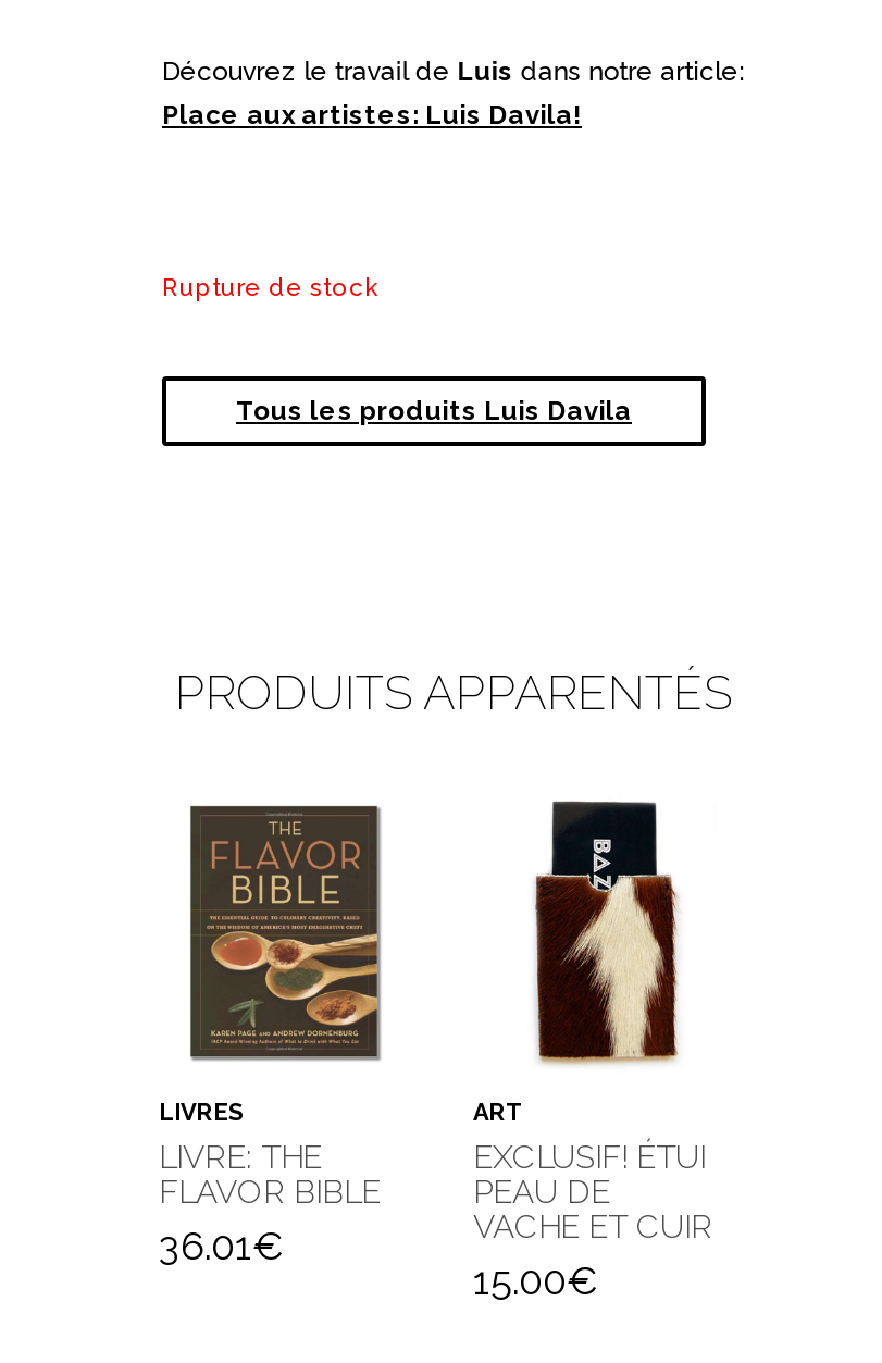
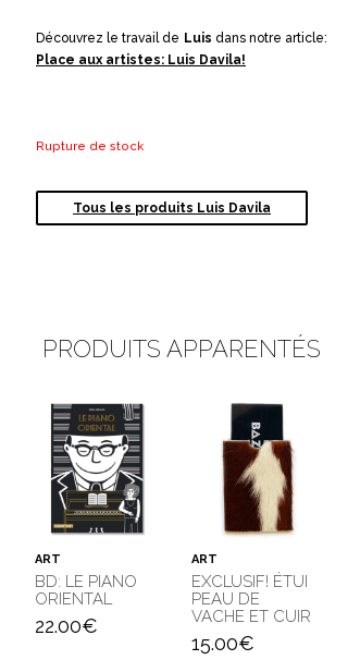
[159,803,381,1268] [image] | LIVRES | LIVRE: THE | FLAVOR BIBLE | 36.01€ -> [34,403,144,637] [image] | ART | BD: LE PIANO | ORIENTAL | 22.00€

